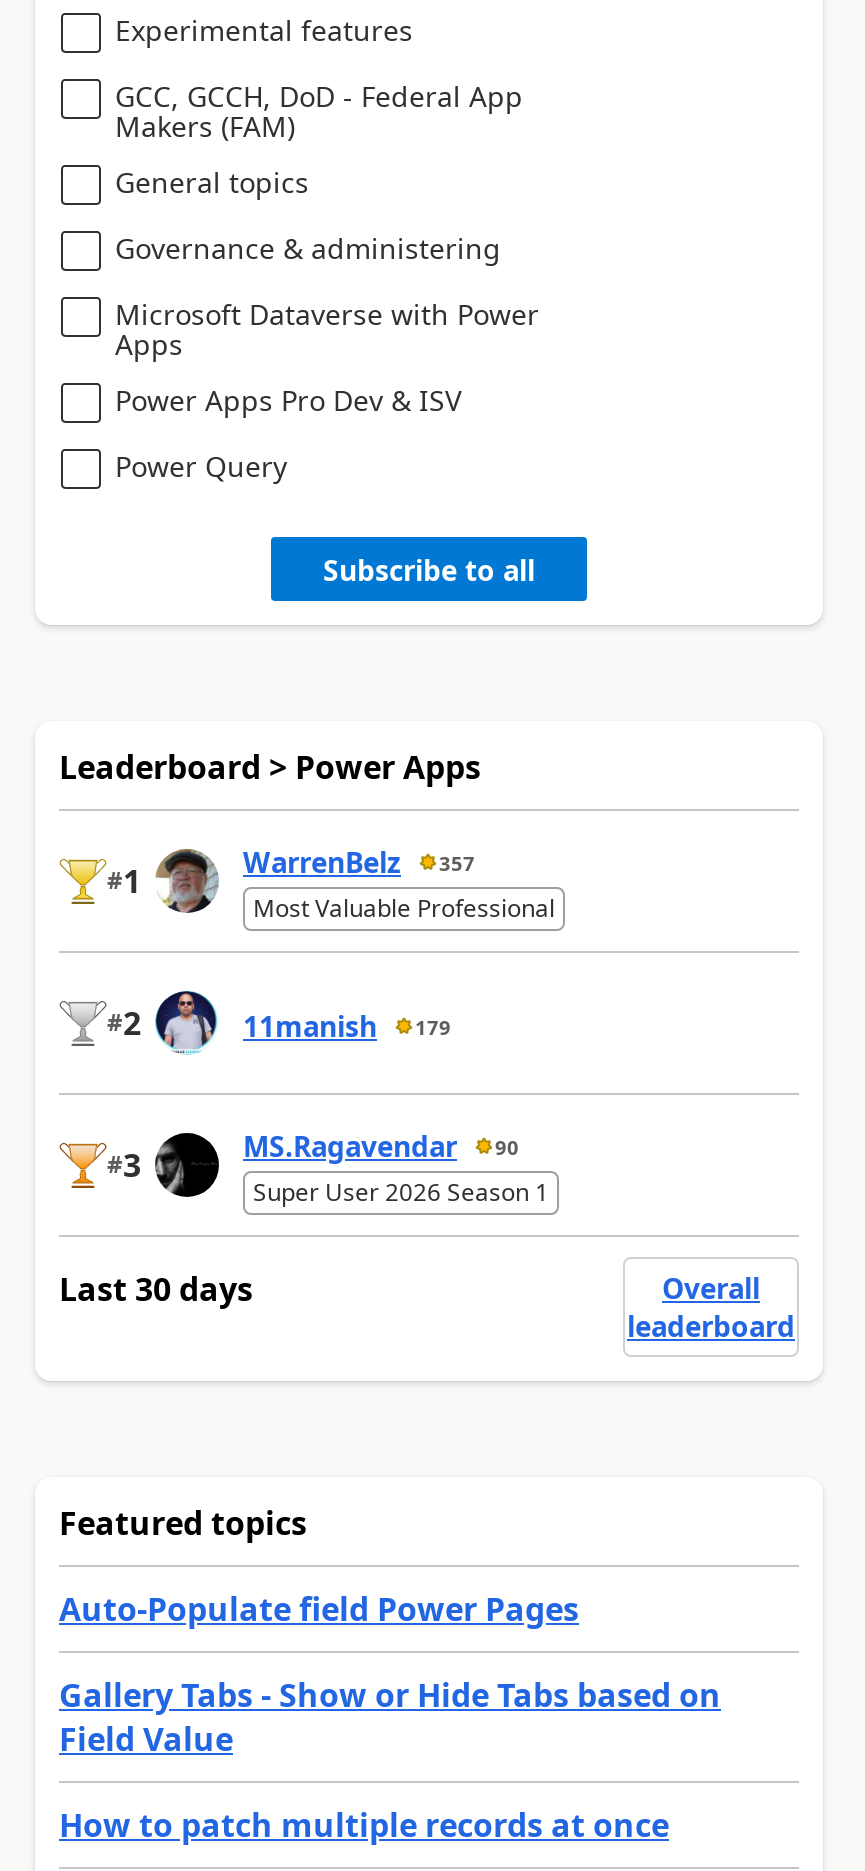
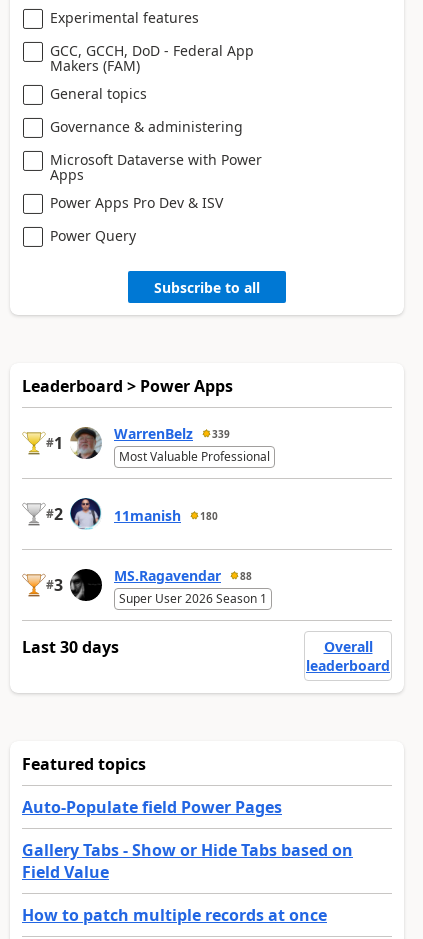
[243,844,475,882] WarrenBelz 357 -> [114,424,230,443] WarrenBelz 339
[243,1008,451,1046] 11manish 179 -> [114,506,218,525] 11manish 180
[243,1128,519,1166] MS.Ragavendar 90 -> [114,566,252,585] MS.Ragavendar 88

